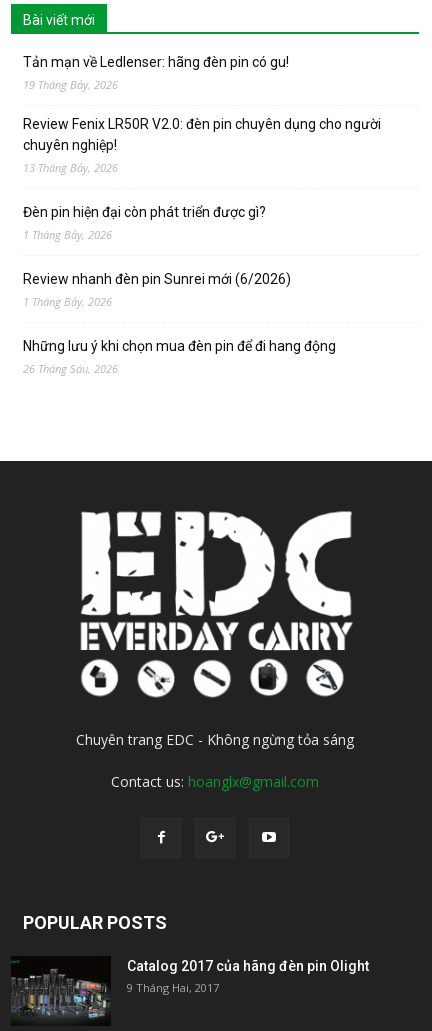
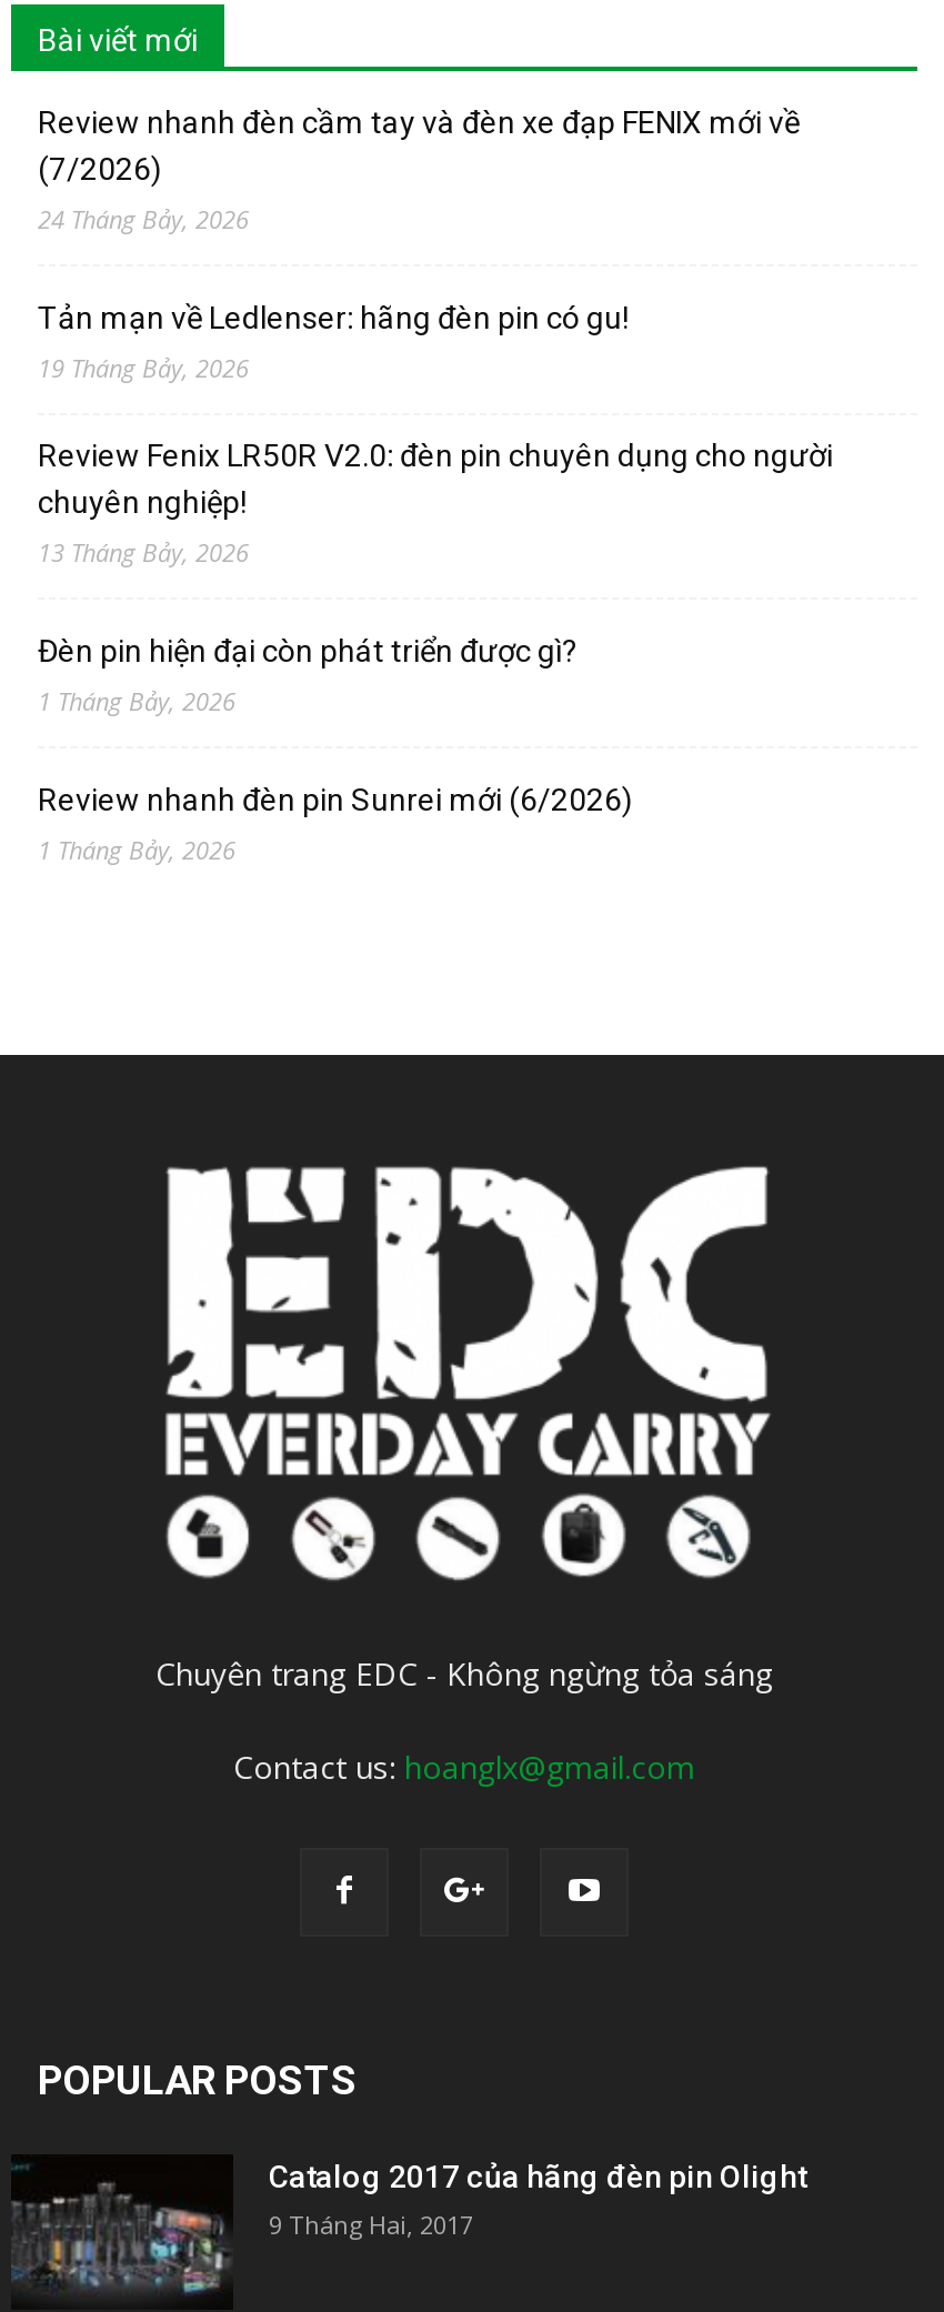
none -> [38,103,800,235] Review nhanh đèn cầm tay và đèn xe đạp FENIX mới về | (7/2026) | 24 Tháng Bảy, 2026
moved [23,54,381,309] -> [38,299,833,865]: Tản mạn về Ledlenser: hãng đèn pin có gu! | 19 Tháng Bảy, 2026 | Review Fenix LR50R V2.0: đèn pin chuyên dụng cho người | ... | Review nhanh đèn pin Sunrei mới (6/2026) | 1 Tháng Bảy, 2026
[23,338,336,376] Những lưu ý khi chọn mua đèn pin để đi hang động | 26 Tháng Sáu, 2026 -> none

